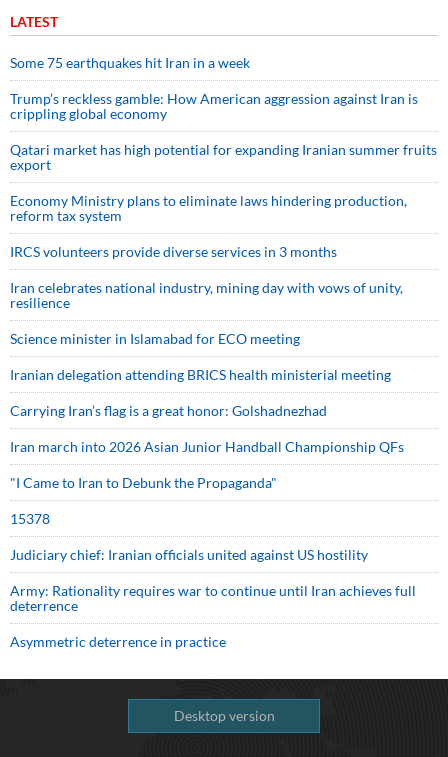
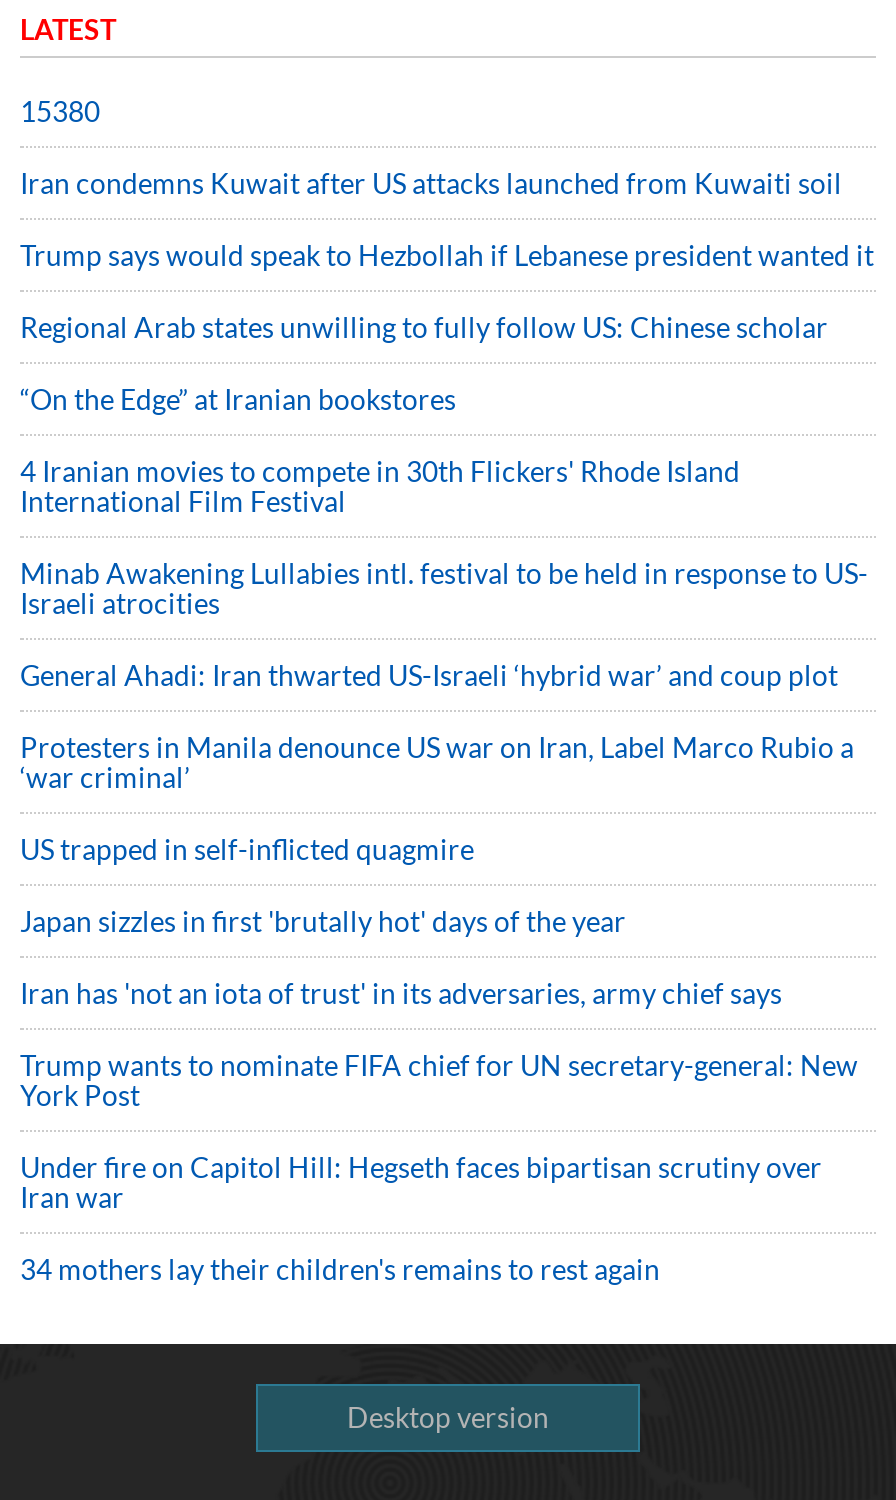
[10,54,250,71] Some 75 earthquakes hit Iran in a week -> [20,94,100,128] 15380
[10,90,418,122] Trump’s reckless gamble: How American aggression against Iran is | crippling global economy -> [20,166,842,200] Iran condemns Kuwait after US attacks launched from Kuwaiti soil
[10,141,437,173] Qatari market has high potential for expanding Iranian summer fruits | export -> [20,238,874,272] Trump says would speak to Hezbollah if Lebanese president wanted it
[10,192,407,224] Economy Ministry plans to eliminate laws hindering production, | reform tax system -> [20,310,828,344] Regional Arab states unwilling to fully follow US: Chinese scholar
[10,243,337,260] IRCS volunteers provide diverse services in 3 months -> [20,382,456,416] “On the Edge” at Iranian bookstores
[10,279,403,311] Iran celebrates national industry, mining day with vows of unity, | resilience -> [20,454,740,518] 4 Iranian movies to compete in 30th Flickers' Rhode Island | International Film Festival
[10,330,300,347] Science minister in Islamabad for ECO meeting -> [20,556,868,620] Minab Awakening Lullabies intl. festival to be held in response to US- | Israeli atrocities
[10,366,391,383] Iranian delegation attending BRICS health ministerial meeting -> [20,658,838,692] General Ahadi: Iran thwarted US-Israeli ‘hybrid war’ and coup plot
[10,402,327,419] Carrying Iran’s flag is a great honor: Golshadnezhad -> [20,730,854,794] Protesters in Manila denounce US war on Iran, Label Marco Rubio a | ‘war criminal’
[10,438,404,455] Iran march into 2026 Asian Junior Handball Championship QFs -> [20,832,480,866] US trapped in self-inflicted quagmire
[10,474,277,491] "I Came to Iran to Debunk the Propaganda" -> [20,904,626,938] Japan sizzles in first 'brutally hot' days of the year
[10,510,50,527] 15378 -> [20,976,788,1010] Iran has 'not an iota of trust' in its adversaries, army chief says
[10,546,374,563] Judiciary chief: Iranian officials united against US hostility -> [20,1048,858,1112] Trump wants to nominate FIFA chief for UN secretary-general: New | York Post
[10,582,416,614] Army: Rationality requires war to continue until Iran achieves full | deterrence -> [20,1150,822,1214] Under fire on Capitol Hill: Hegseth faces bipartisan scrutiny over | Iran war
[10,633,226,650] Asymmetric deterrence in practice -> [20,1252,660,1286] 34 mothers lay their children's remains to rest again

